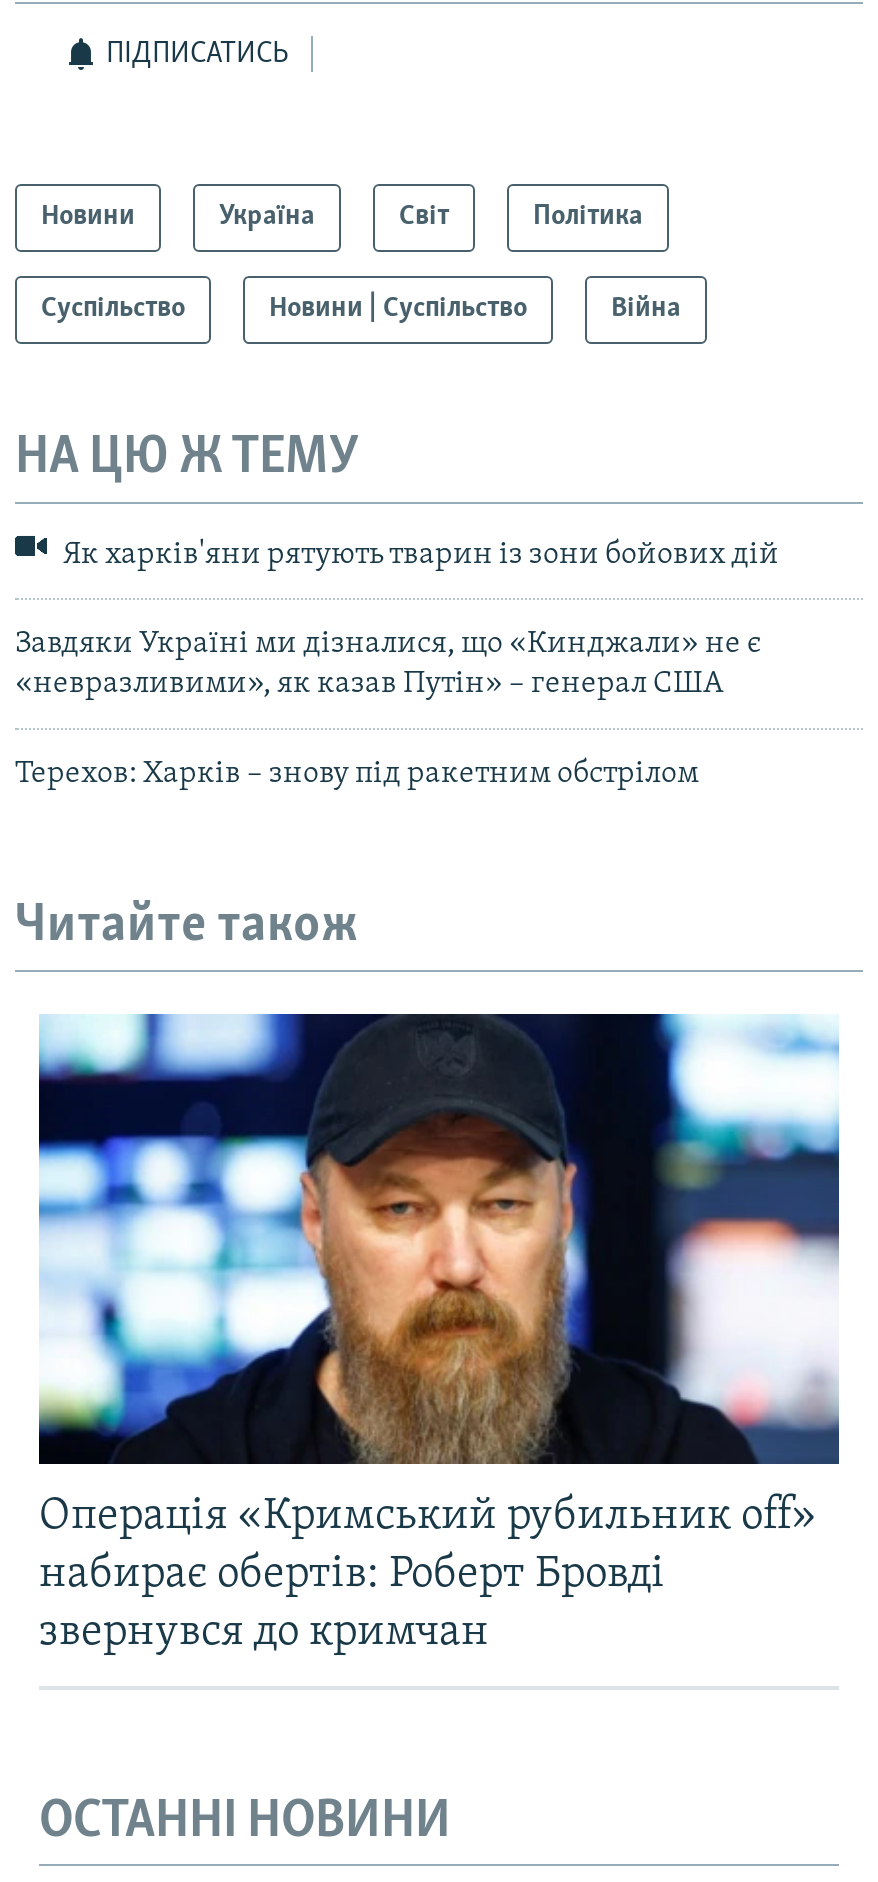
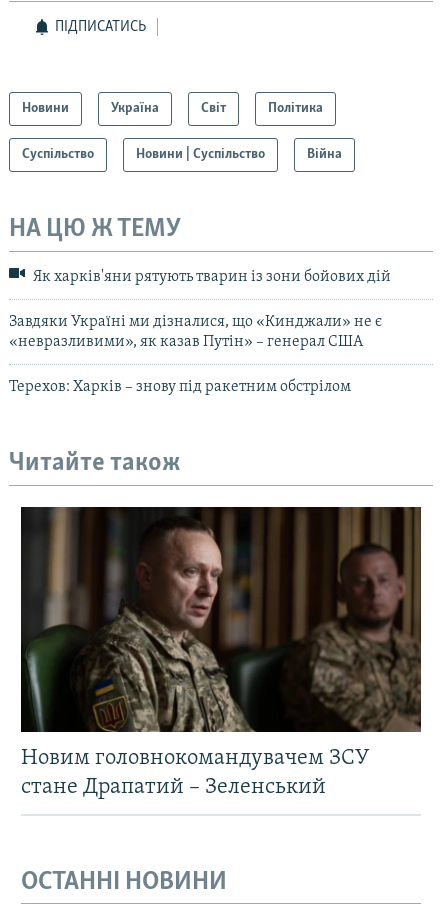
[37,1012,841,1656] [image] | Операція «Кримський рубильник off» | набирає обертів: Роберт Бровді | звернувся до кримчан -> [20,506,422,799] [image] | Новим головнокомандувачем ЗСУ | стане Драпатий – Зеленський

